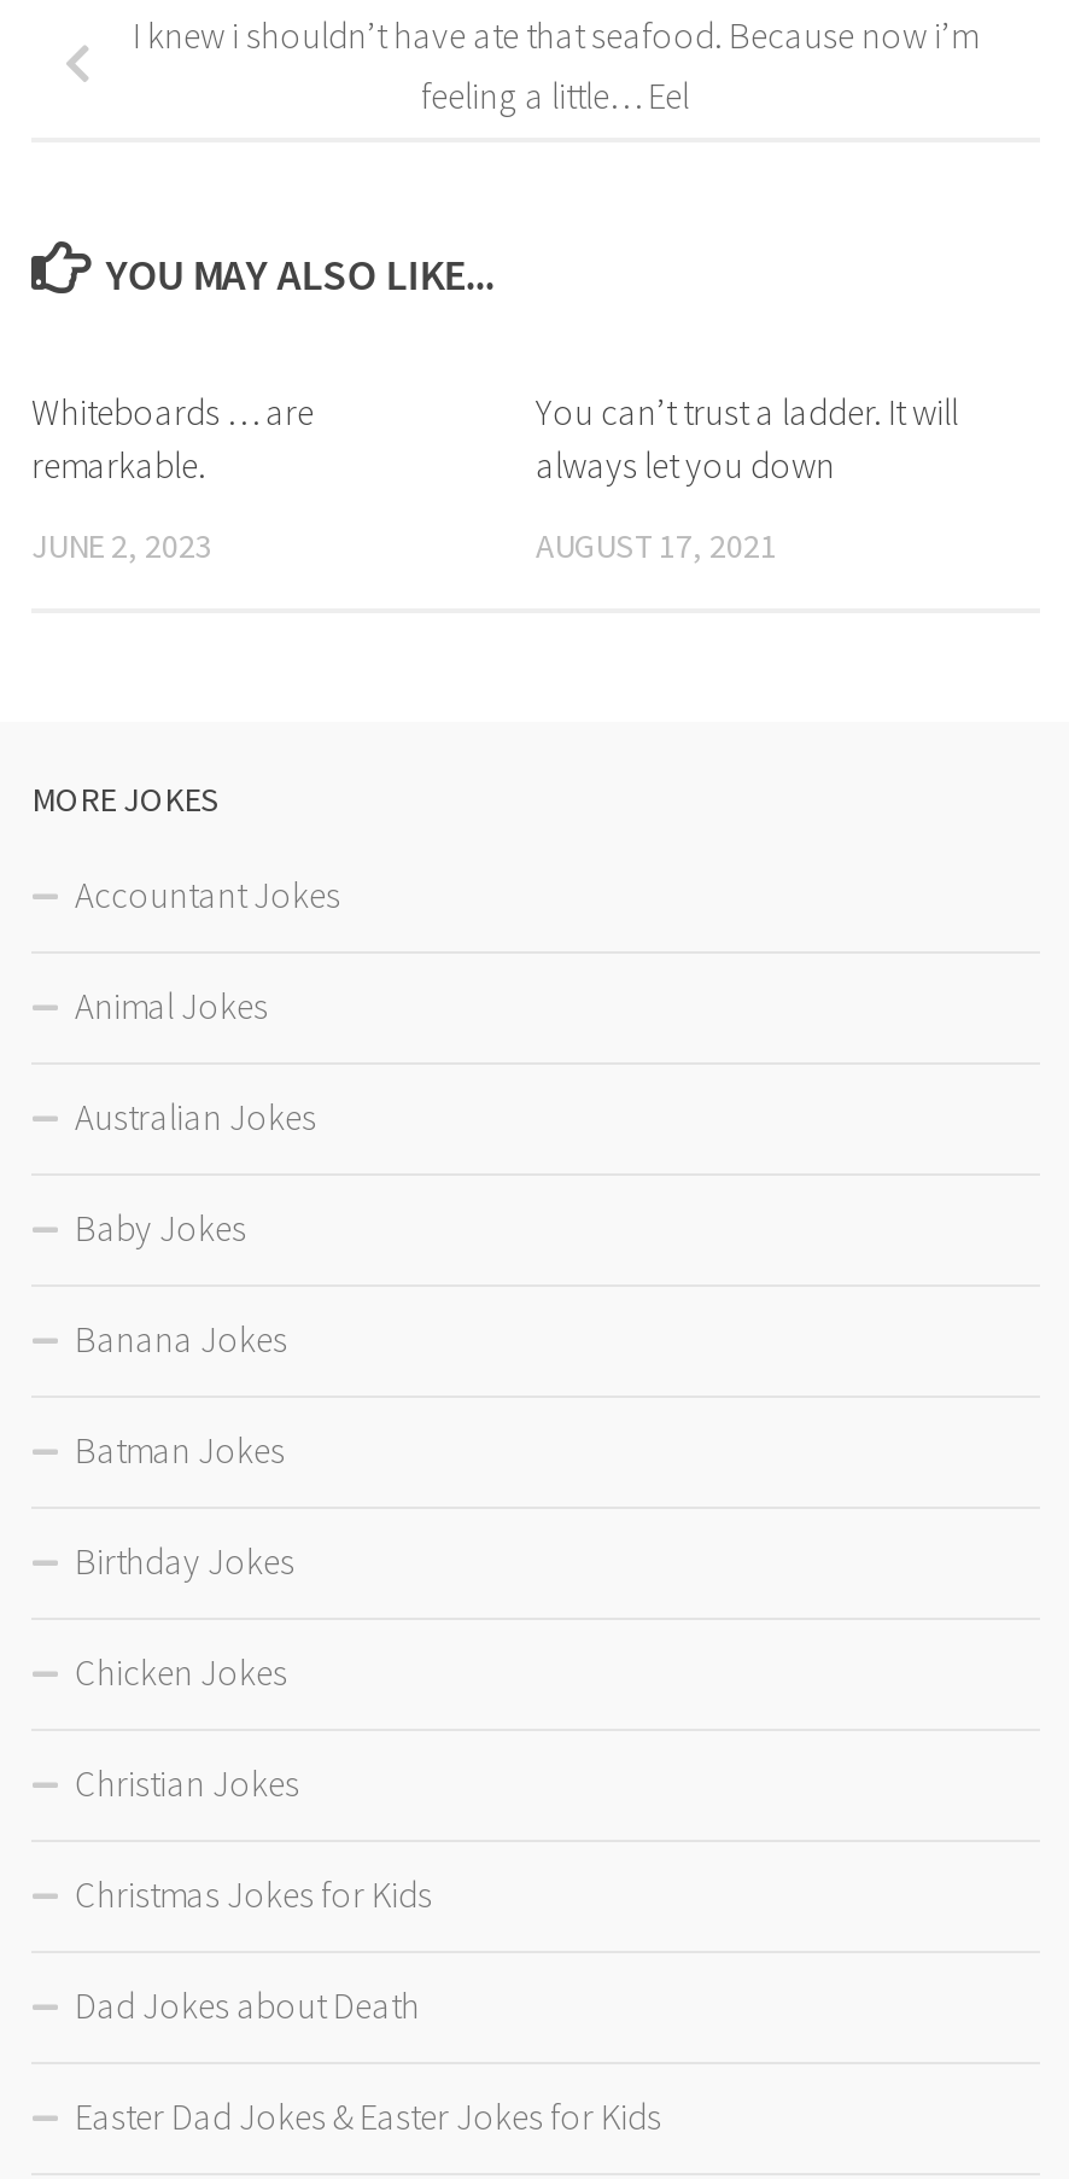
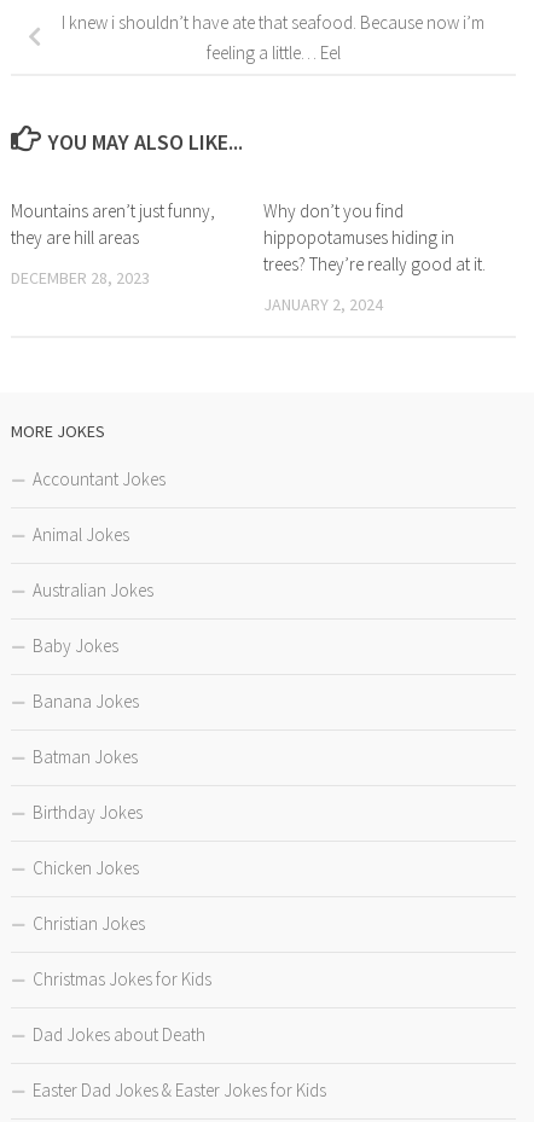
[31,389,314,488] Whiteboards … are | remarkable. -> [11,200,215,249] Mountains aren’t just funny, | they are hill areas
[536,389,958,488] You can’t trust a ladder. It will | always let you down -> [263,200,486,276] Why don’t you find | hippopotamuses hiding in | trees? They’re really good at it.
[31,524,212,568] JUNE 2, 2023 -> [11,267,150,289] DECEMBER 28, 2023
[536,524,777,568] AUGUST 17, 2021 -> [263,294,383,315] JANUARY 2, 2024

